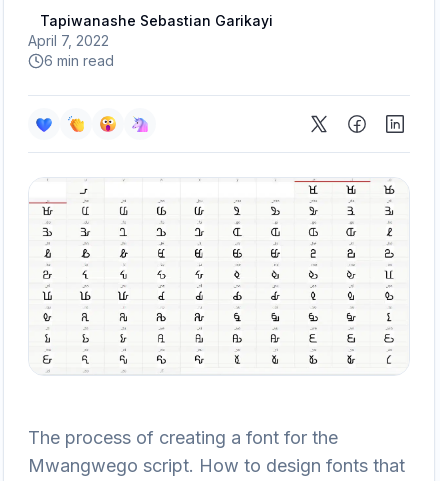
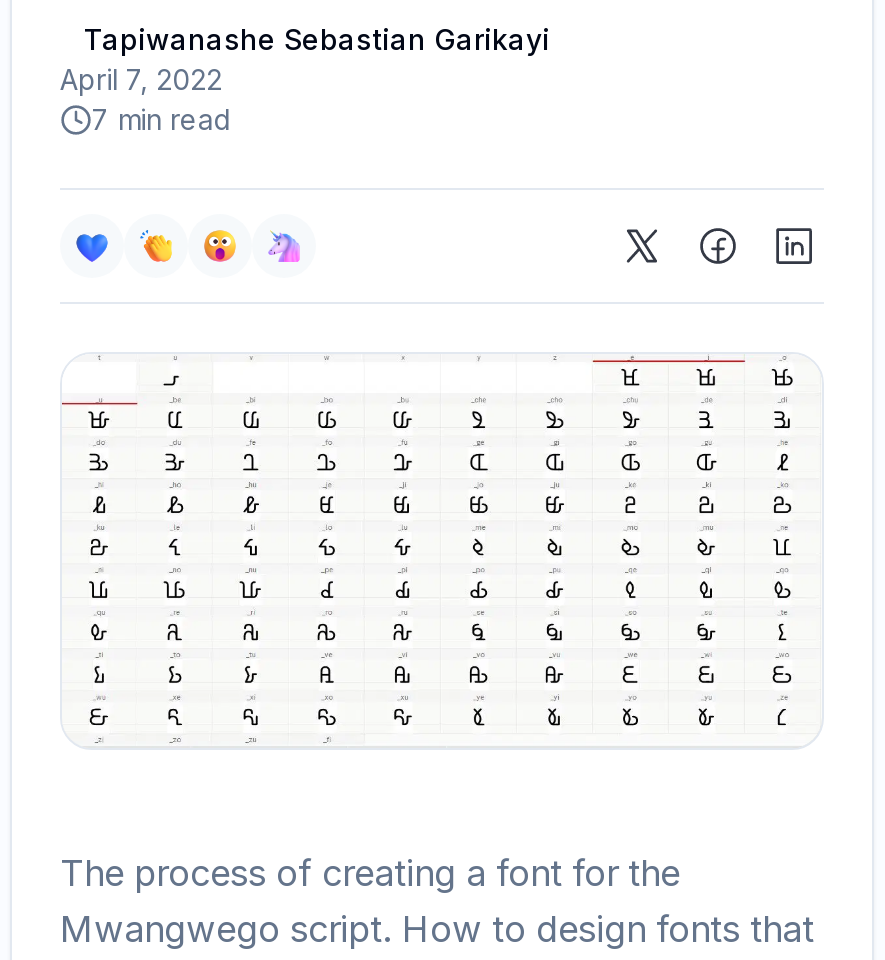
[44,52,114,69] 6 min read -> [92,102,232,136] 7 min read

